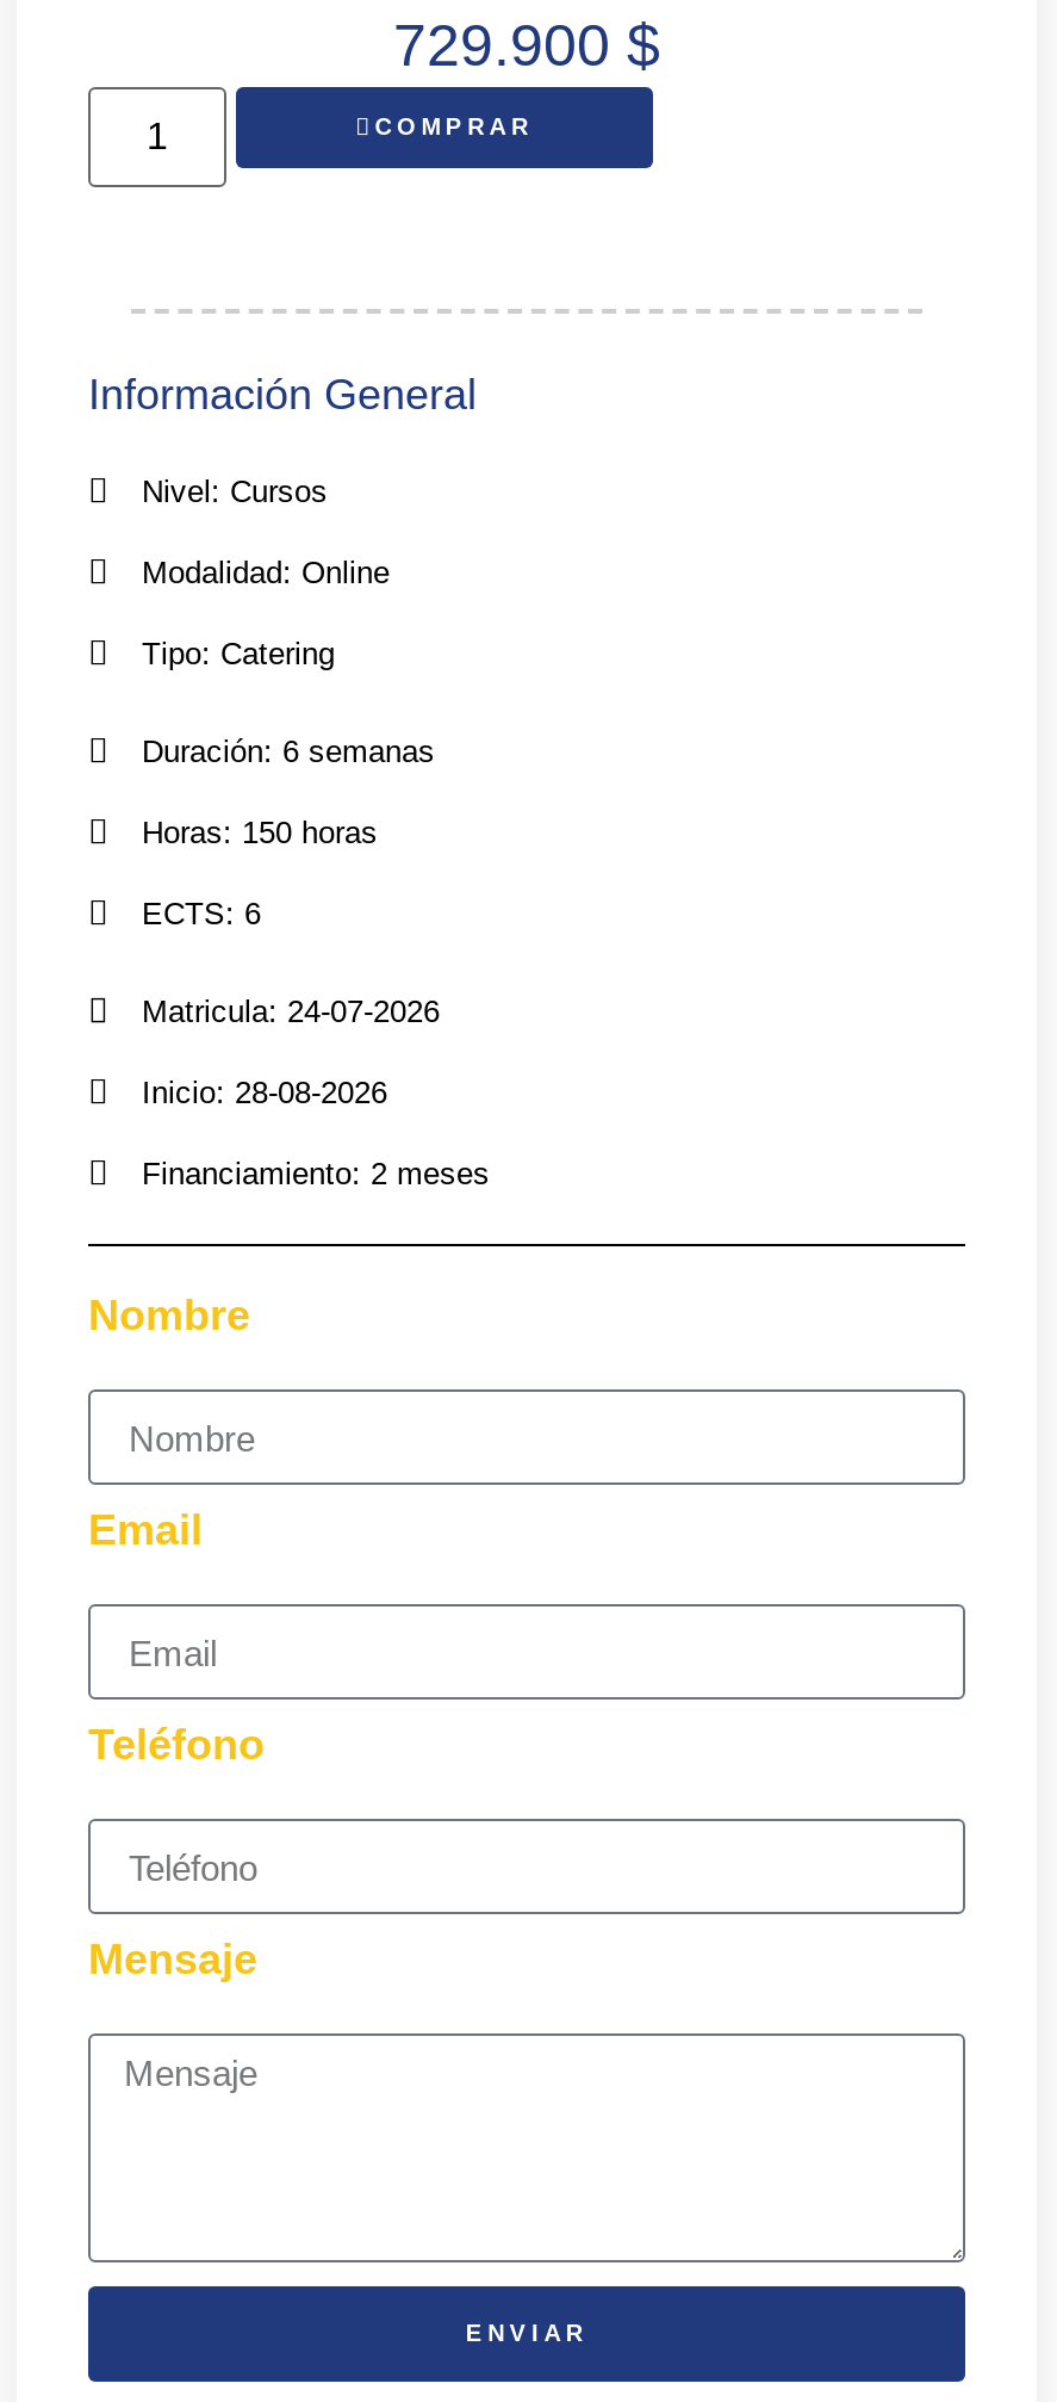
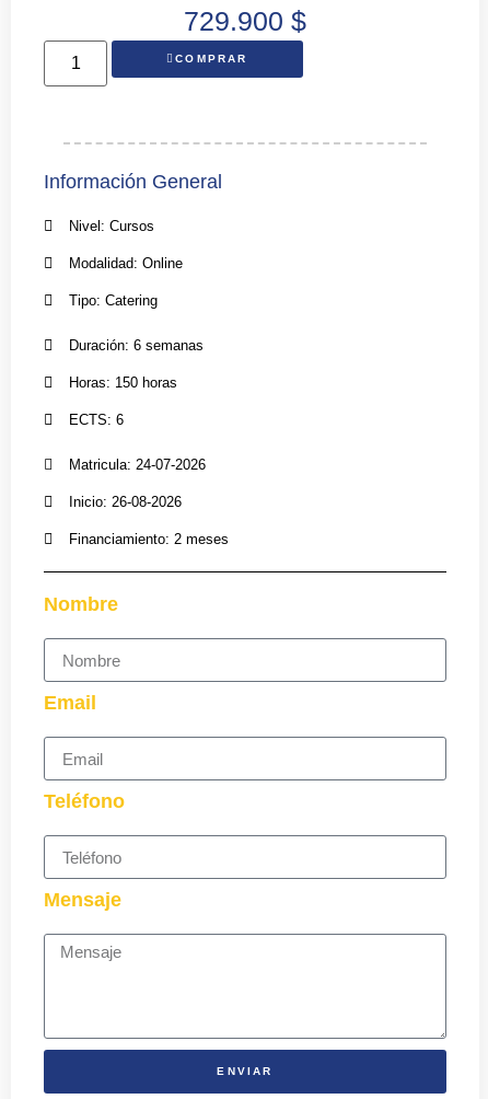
[142,1075,387,1110] Inicio: 28-08-2026 -> [68,494,181,510] Inicio: 26-08-2026

